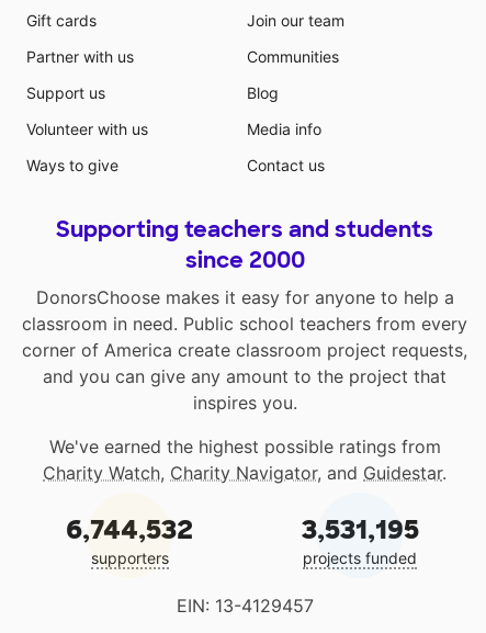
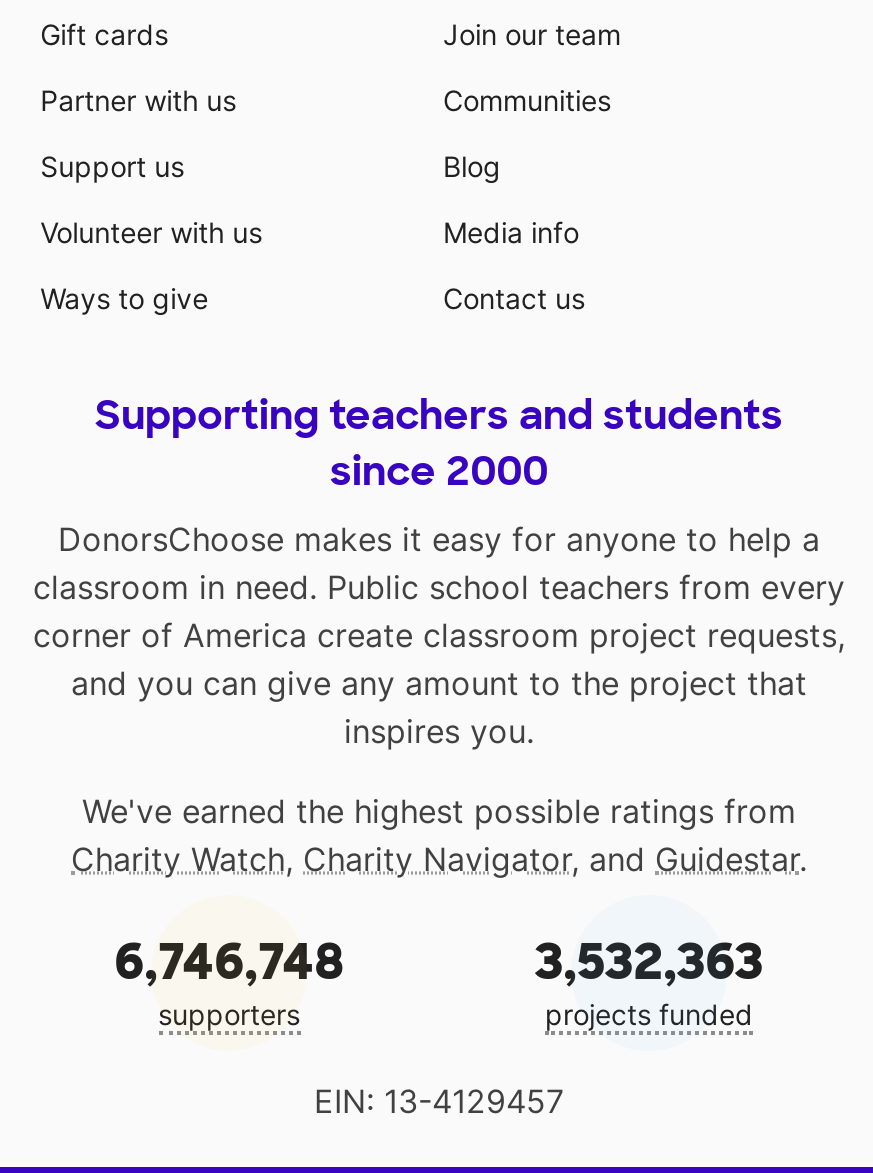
[66,513,193,547] 6,744,532 -> [114,932,344,994] 6,746,748
[301,513,419,547] 3,531,195 -> [535,932,763,994] 3,532,363

